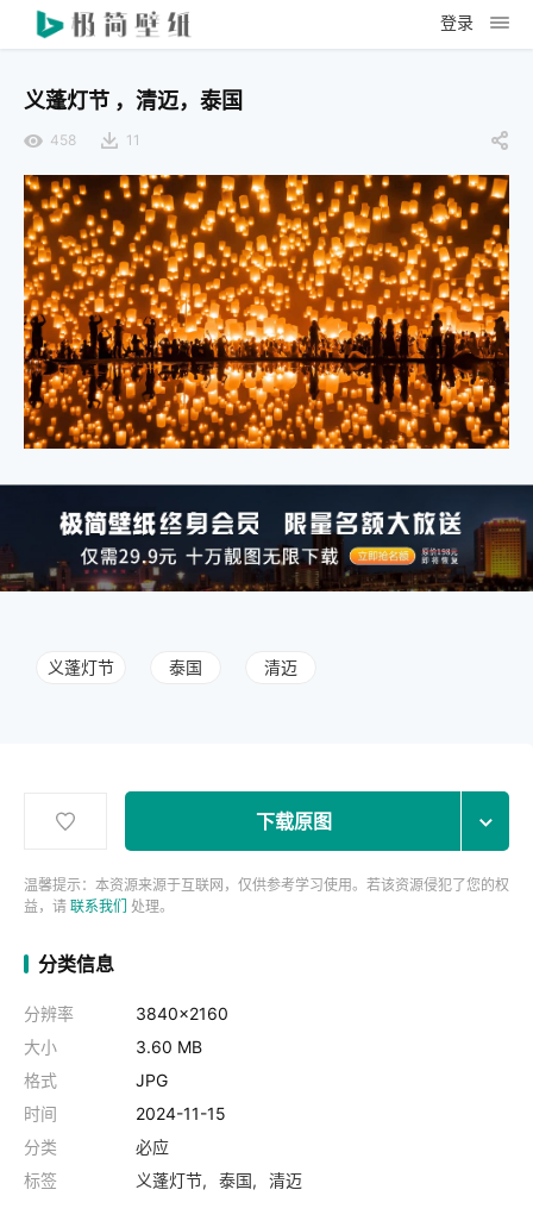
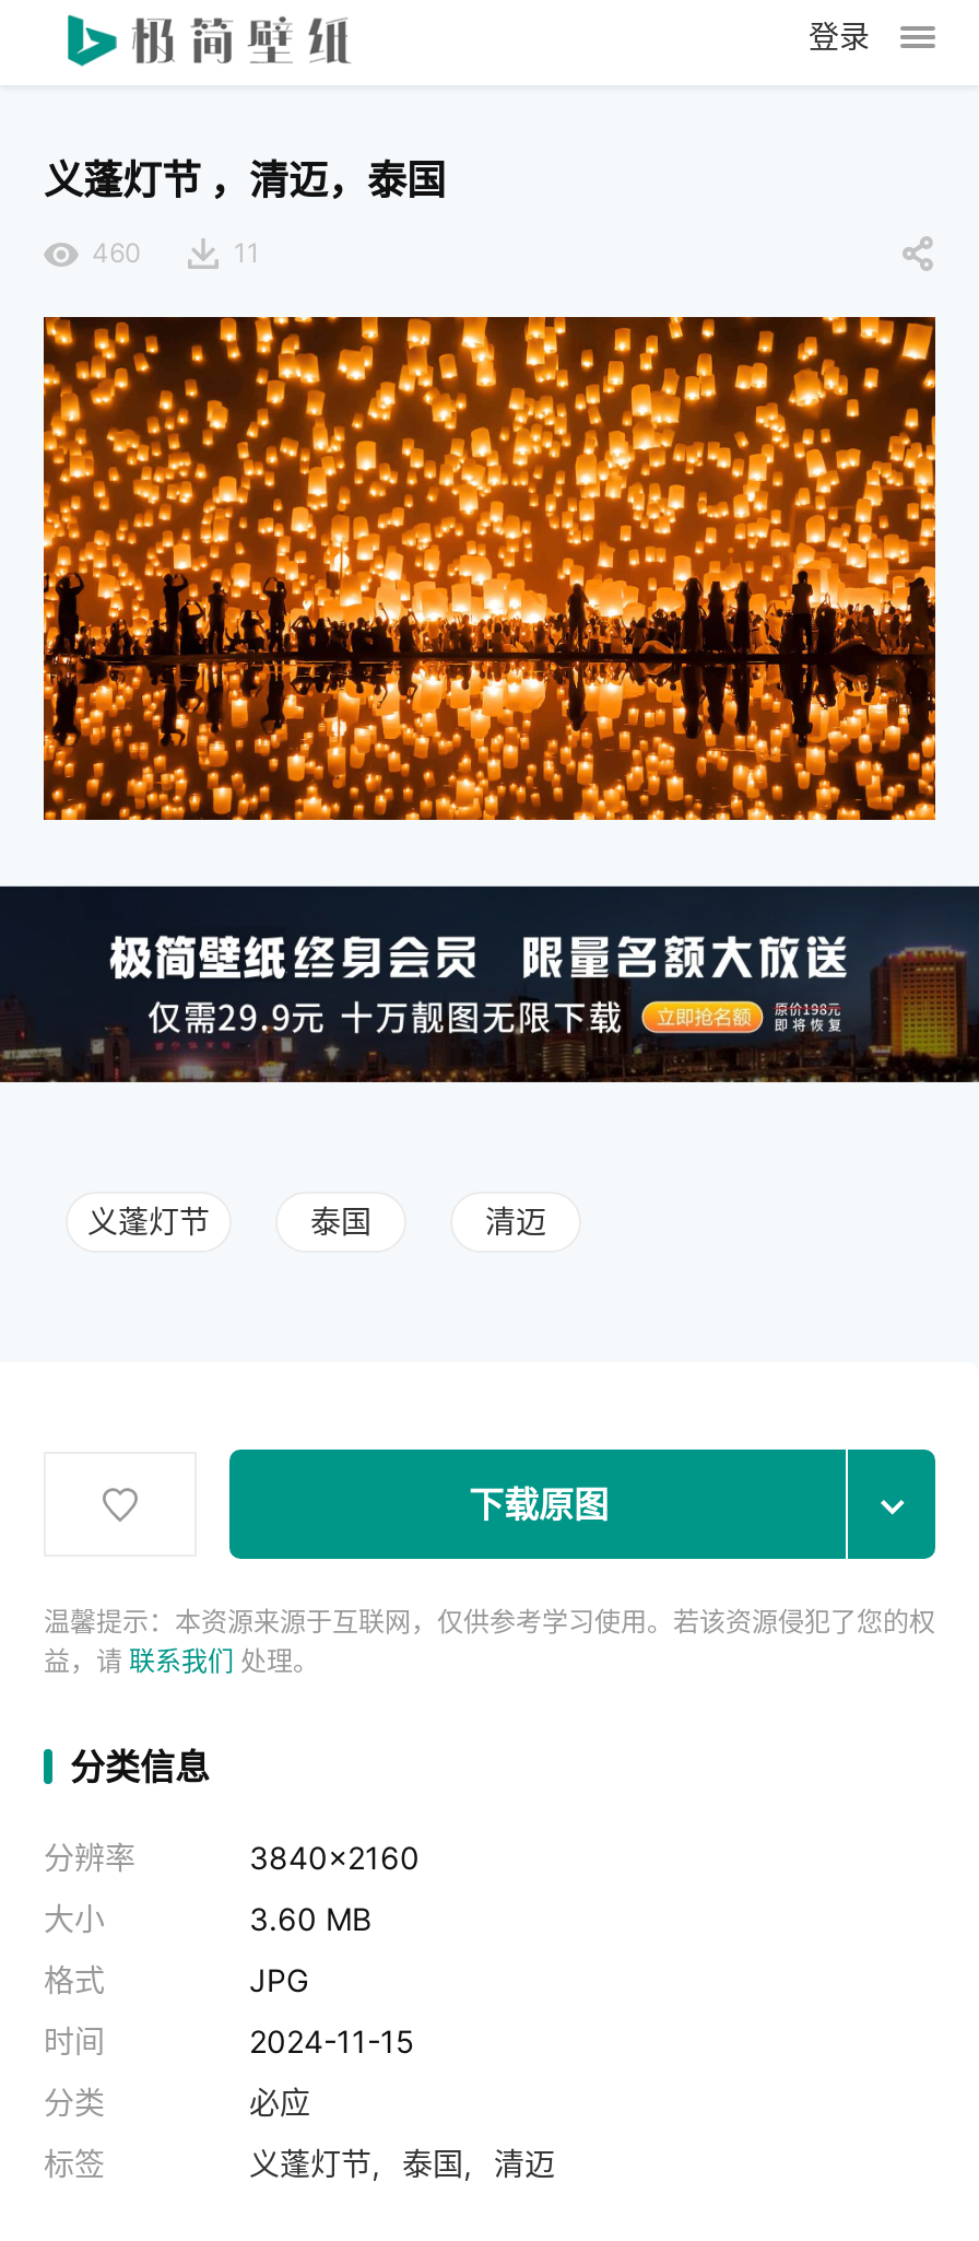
[50,131,76,149] 458 -> [92,236,142,269] 460

